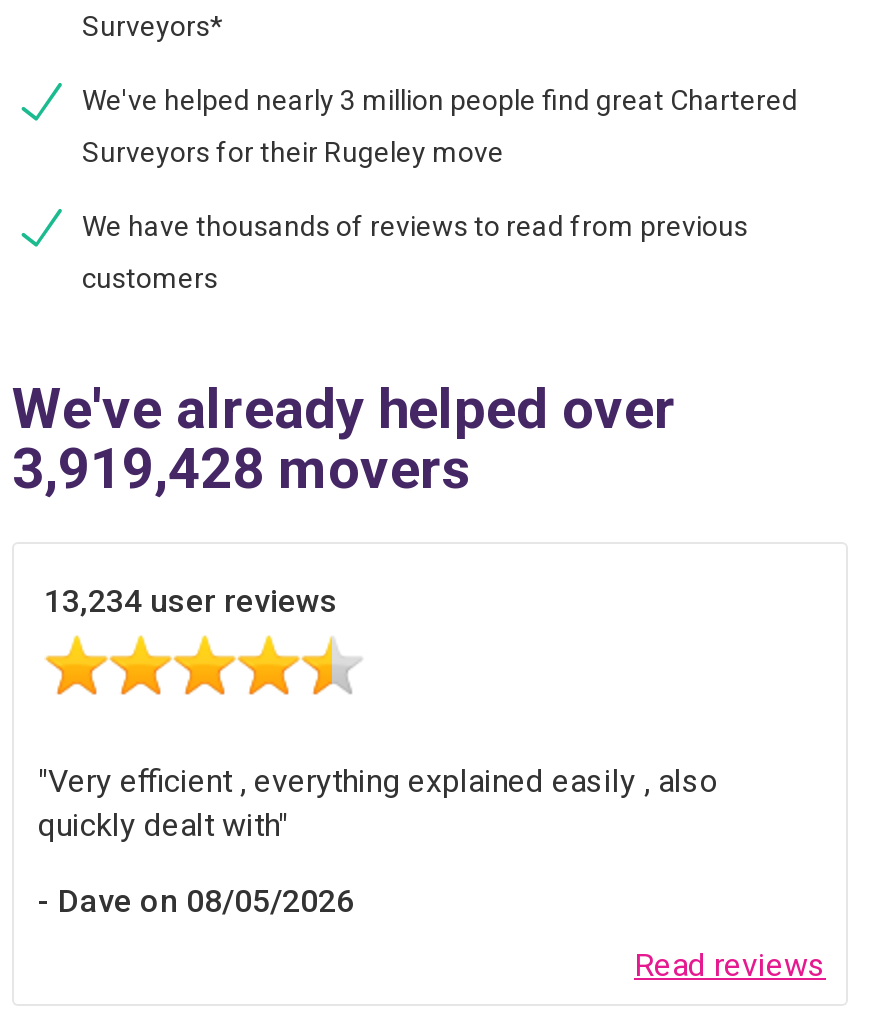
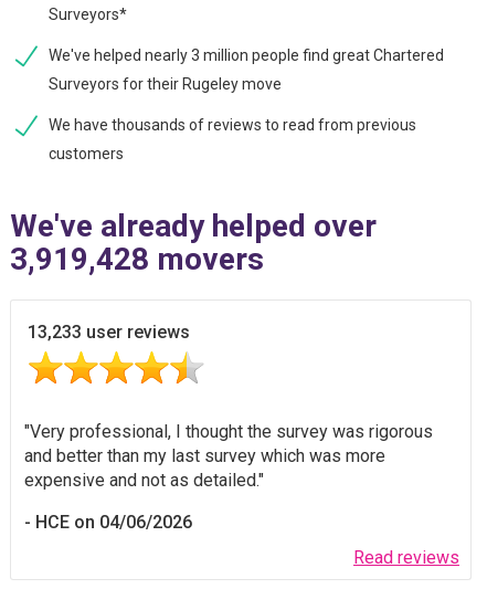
[44,581,338,619] 13,234 user reviews -> [28,321,190,342] 13,233 user reviews
[38,761,718,843] Very efficient , everything explained easily , also | quickly dealt with -> [24,421,433,490] Very professional, I thought the survey was rigorous | and better than my last survey which was more | expensive and not as detailed.
[58,881,354,919] Dave on 08/05/2026 -> [35,511,192,532] HCE on 04/06/2026

